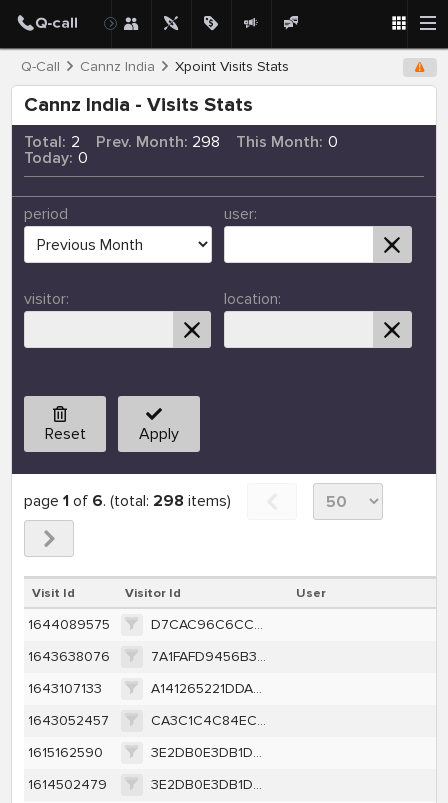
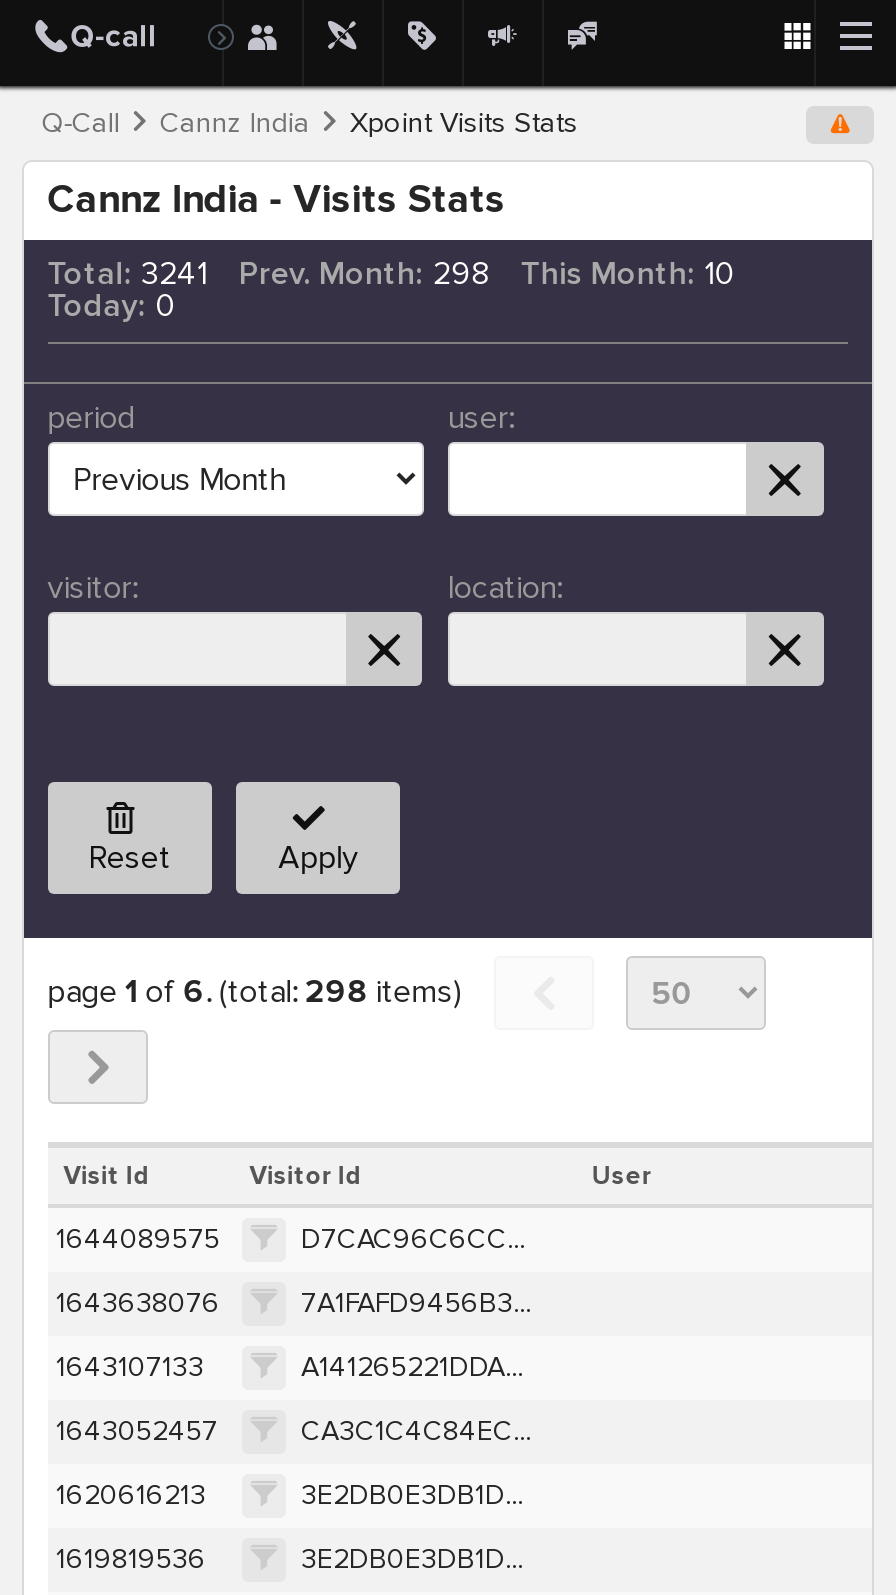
[24,132,79,152] Total: 2 -> [48,255,207,295] Total: 3241
[236,132,338,152] This Month: 0 -> [521,255,734,295] This Month: 10
[28,744,103,761] 1615162590 -> [56,1478,206,1512] 1620616213
[28,776,107,793] 1614502479 -> [56,1542,206,1576] 1619819536

